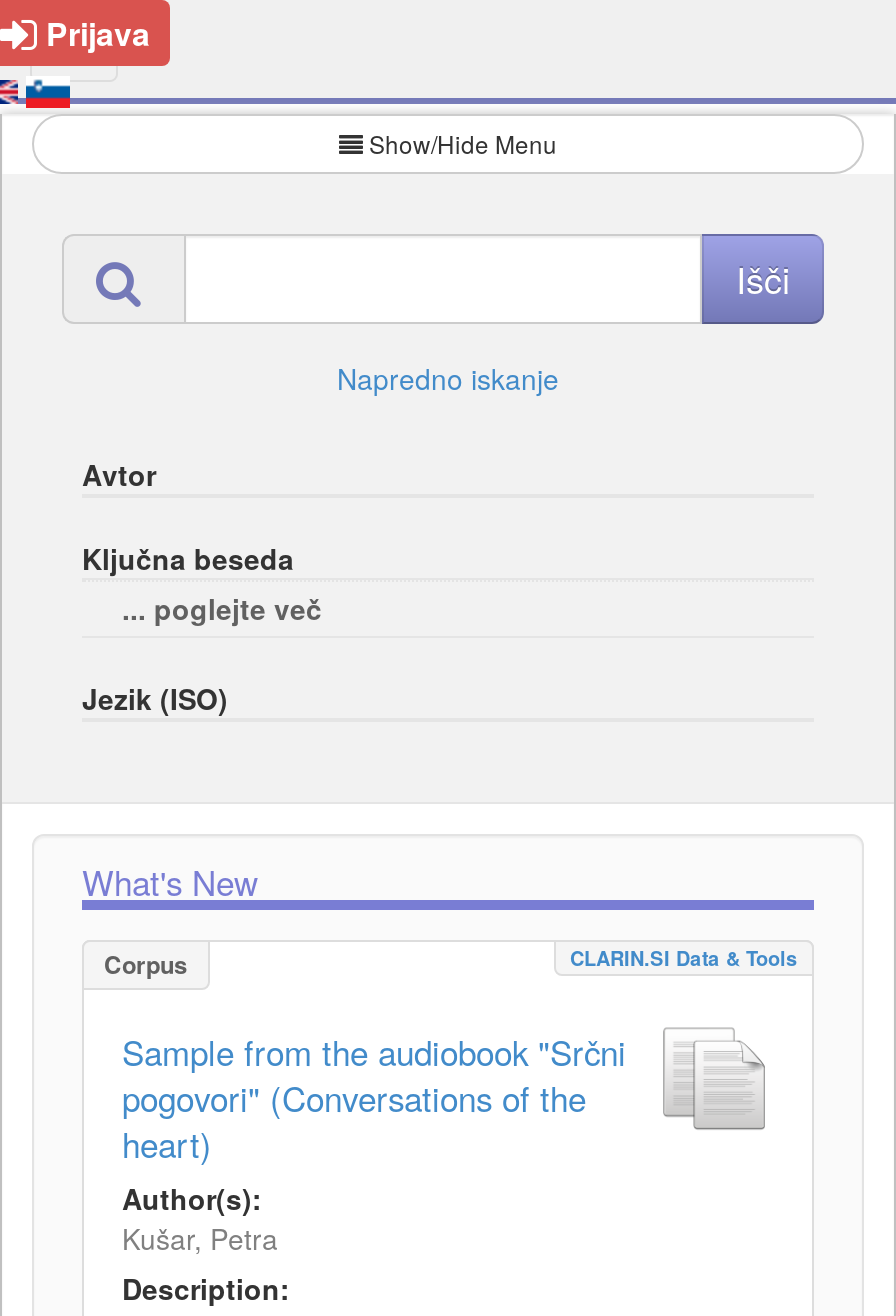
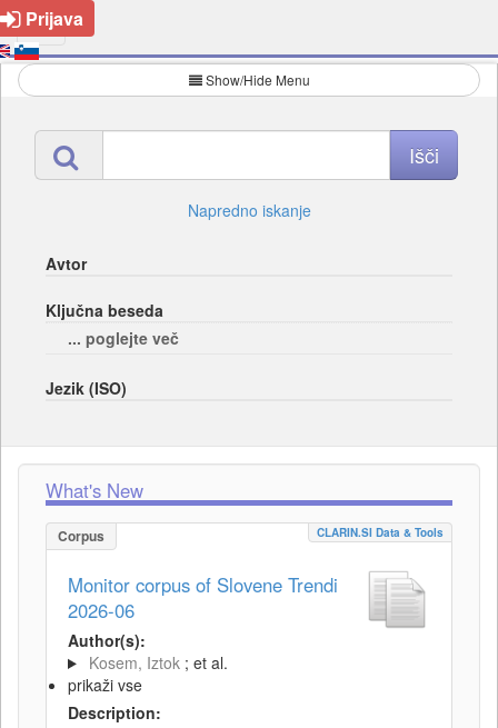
[122,1028,626,1168] Sample from the audiobook "Srčni | pogovori" (Conversations of the | heart) -> [68,571,338,624] Monitor corpus of Slovene Trendi | 2026-06
moved [122,1178,262,1218] -> [68,629,146,651]: Author(s):
[122,1218,278,1258] Kušar, Petra -> [68,651,228,696] Kosem, Iztok ; et al. | prikaži vse

